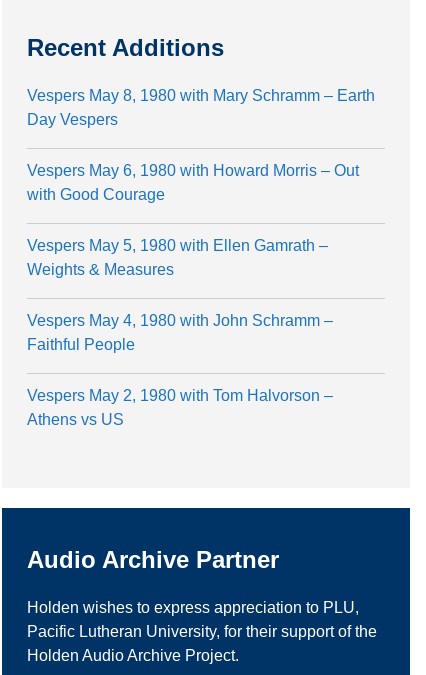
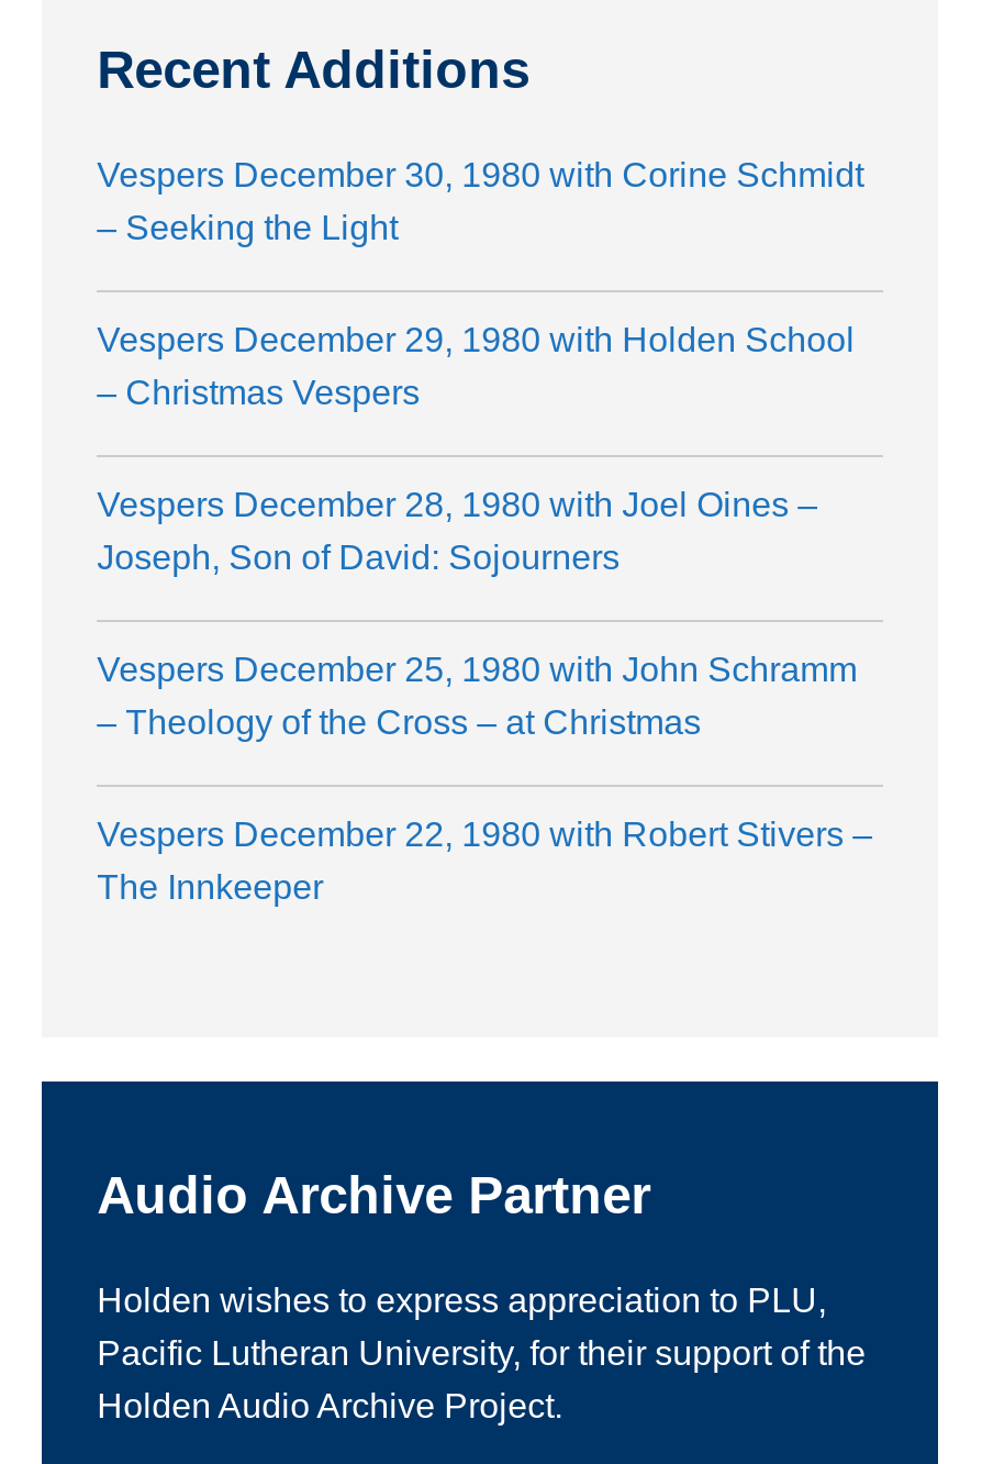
[27,87,375,128] Vespers May 8, 1980 with Mary Schramm – Earth | Day Vespers -> [97,156,864,246] Vespers December 30, 1980 with Corine Schmidt | – Seeking the Light
[27,162,359,203] Vespers May 6, 1980 with Howard Morris – Out | with Good Courage -> [97,321,855,411] Vespers December 29, 1980 with Holden School | – Christmas Vespers
[27,237,328,278] Vespers May 5, 1980 with Ellen Gamrath – | Weights & Measures -> [97,486,818,576] Vespers December 28, 1980 with Joel Oines – | Joseph, Son of David: Sojourners
[27,312,333,353] Vespers May 4, 1980 with John Schramm – | Faithful People -> [97,651,857,741] Vespers December 25, 1980 with John Schramm | – Theology of the Cross – at Christmas
[27,387,333,428] Vespers May 2, 1980 with Tom Halvorson – | Athens vs US -> [97,816,873,906] Vespers December 22, 1980 with Robert Stivers – | The Innkeeper

